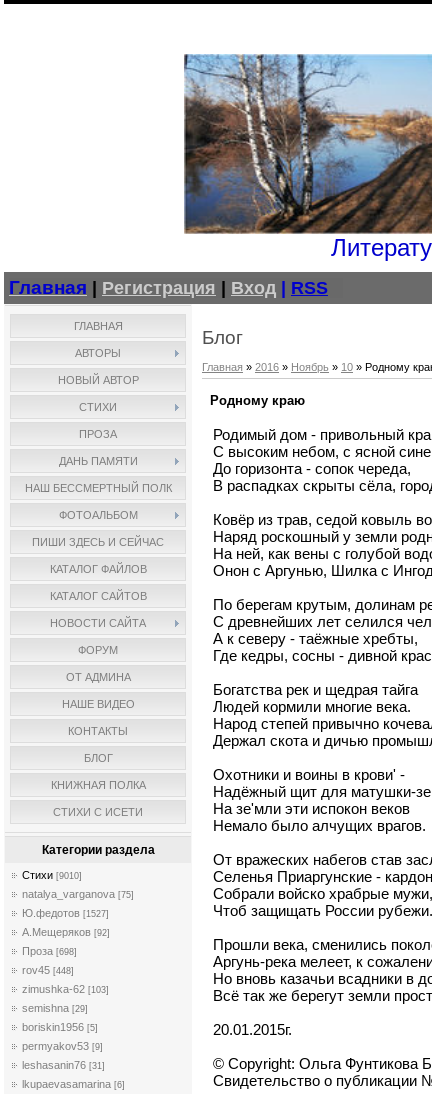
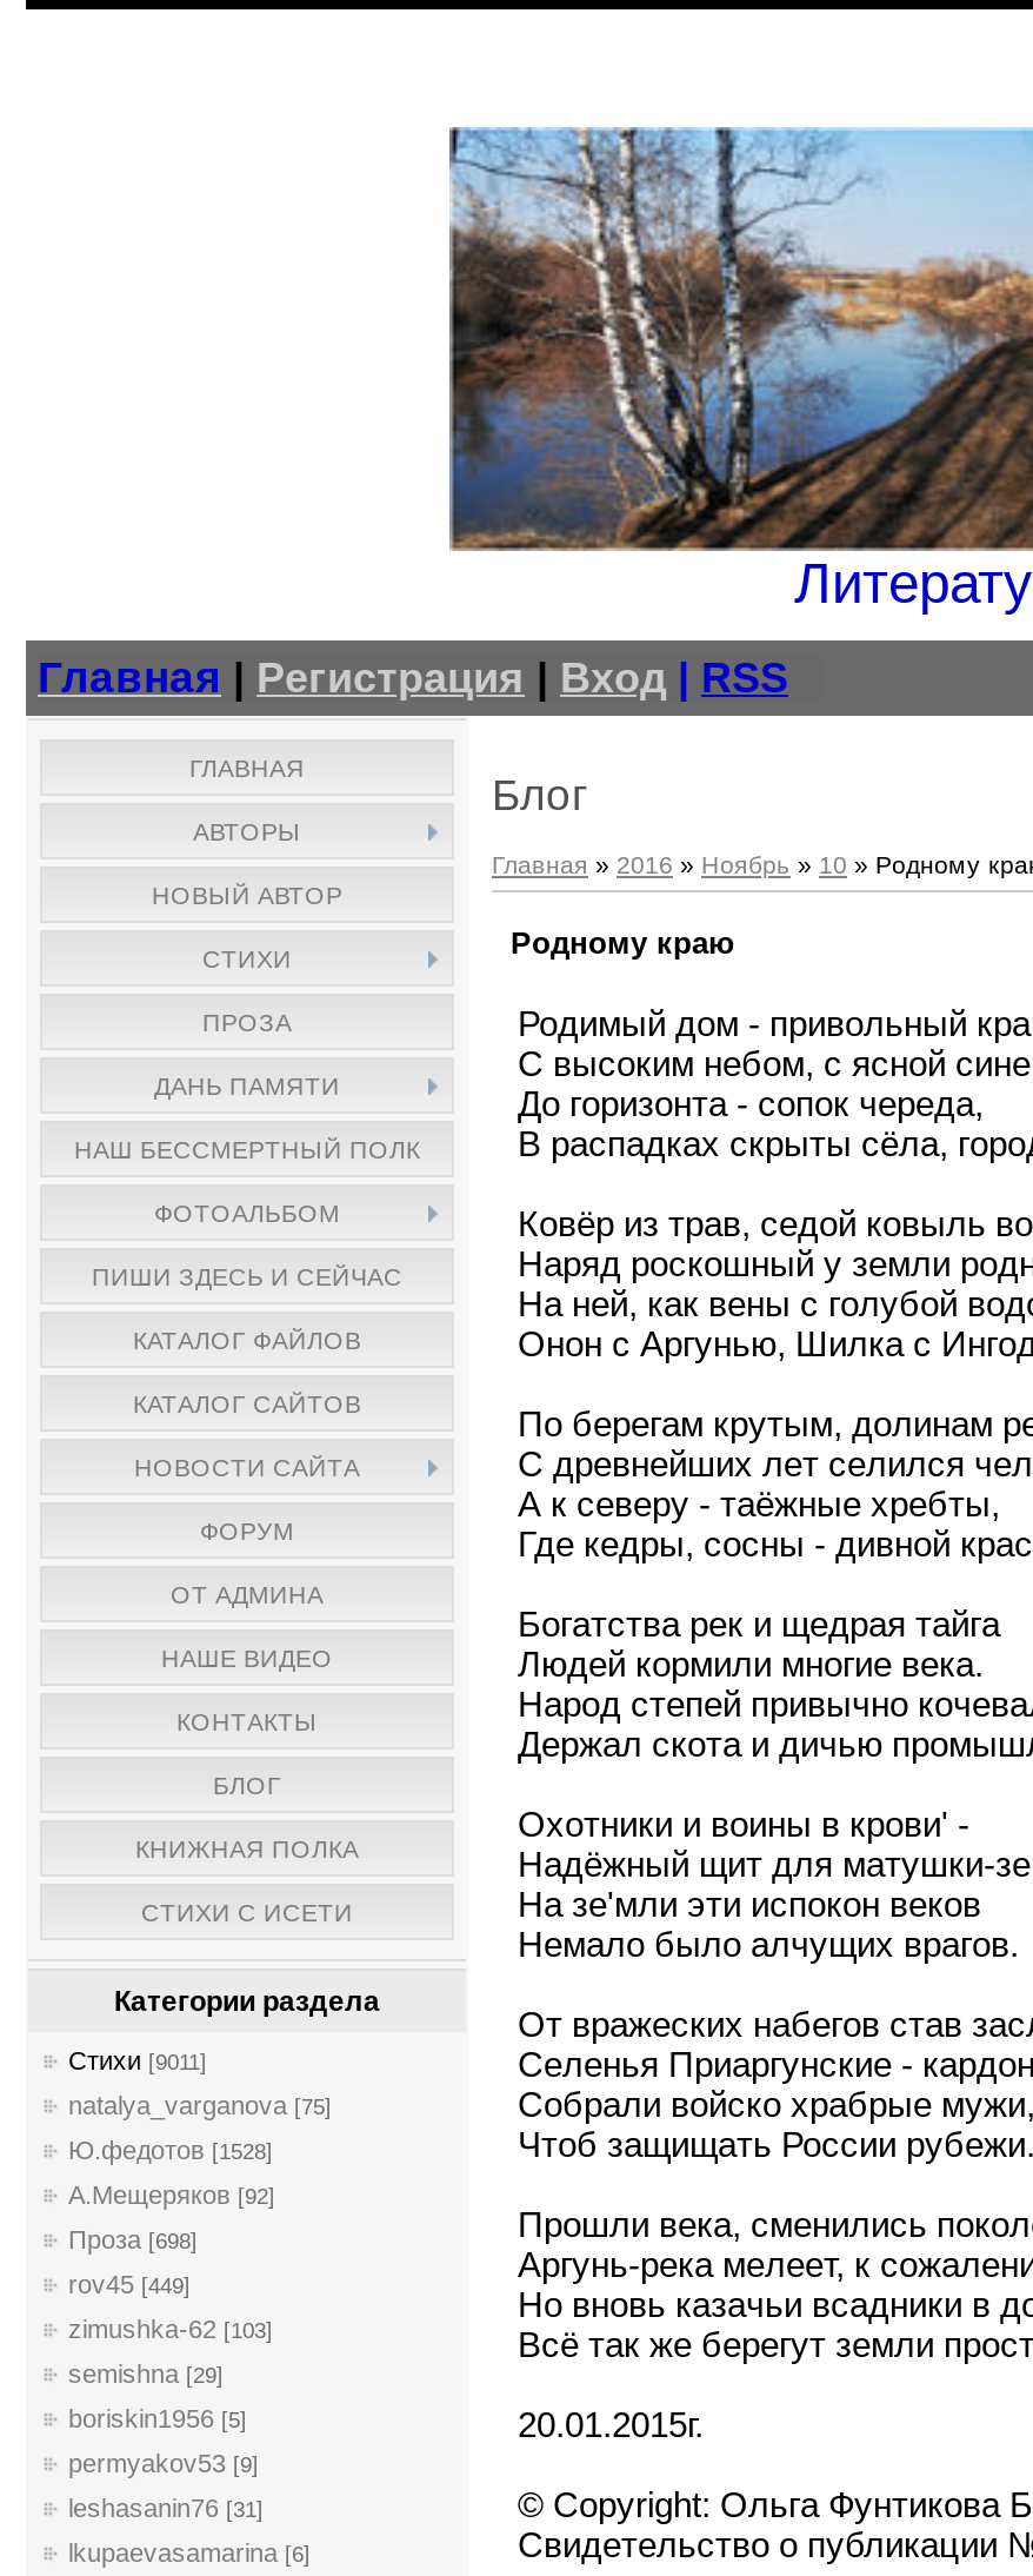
[22,869,82,881] Стихи [9010] -> [68,2046,207,2074] Стихи [9011]
[22,907,109,919] Ю.федотов [1527] -> [68,2136,273,2164] Ю.федотов [1528]
[22,964,74,976] rov45 [448] -> [68,2270,191,2298] rov45 [449]

